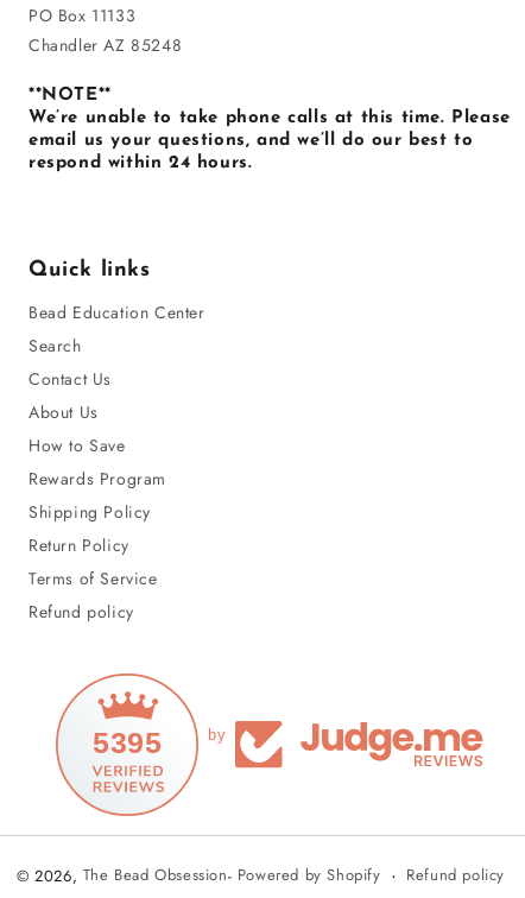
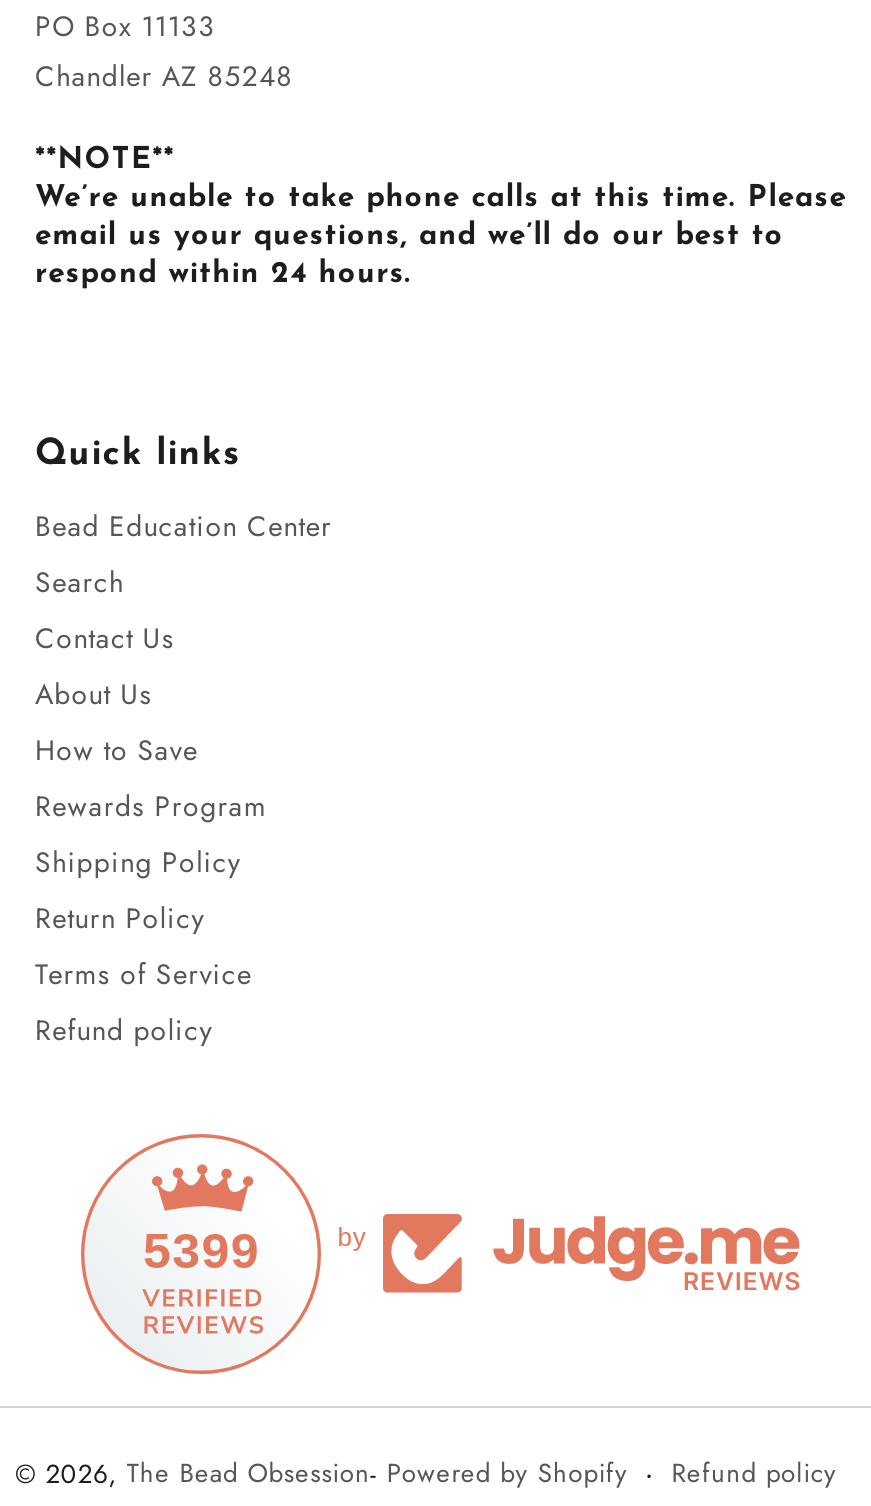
[93,726,162,759] 5395 -> [143,1222,260,1278] 5399

